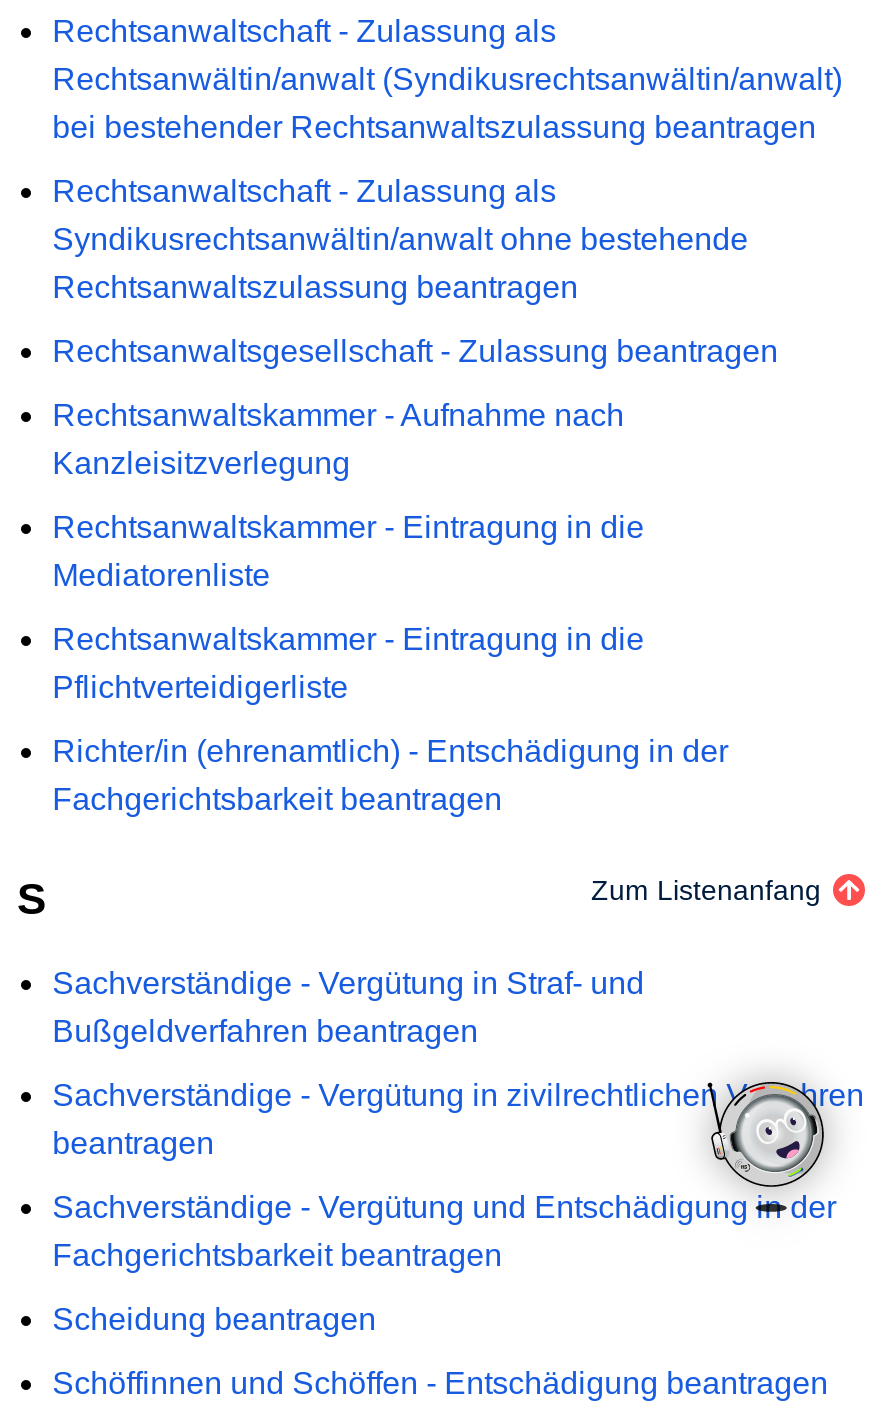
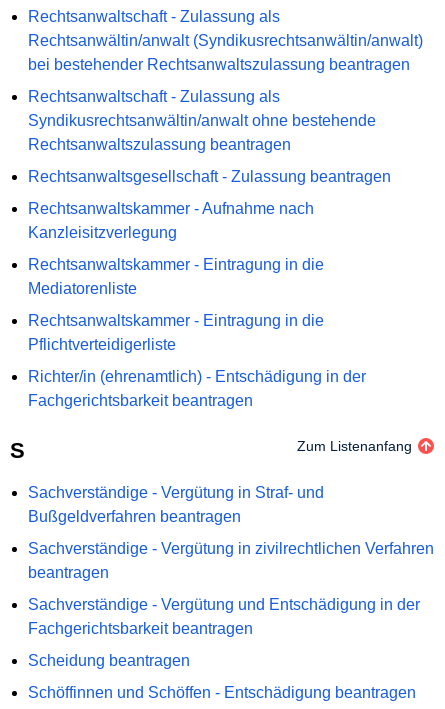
[699,1116,837,1184] [image] -> none

